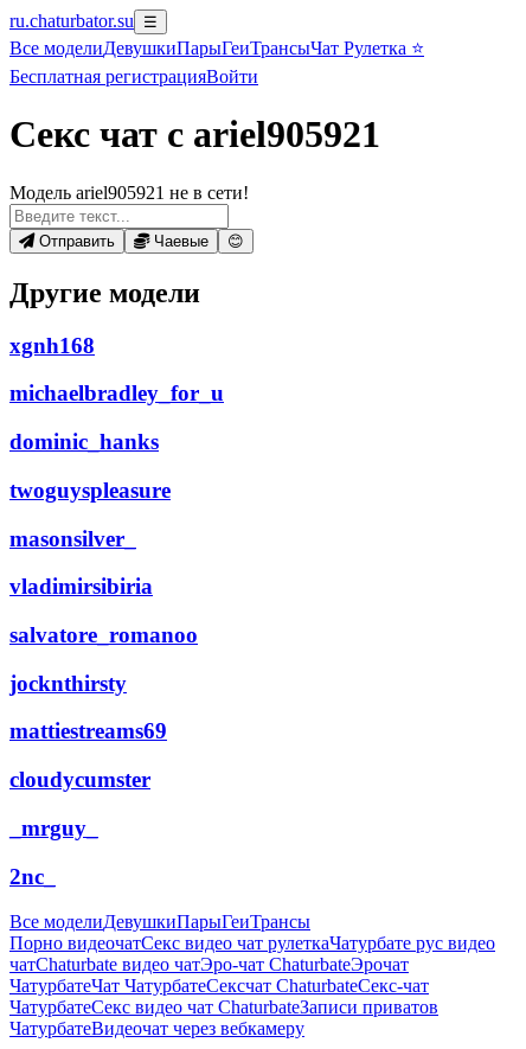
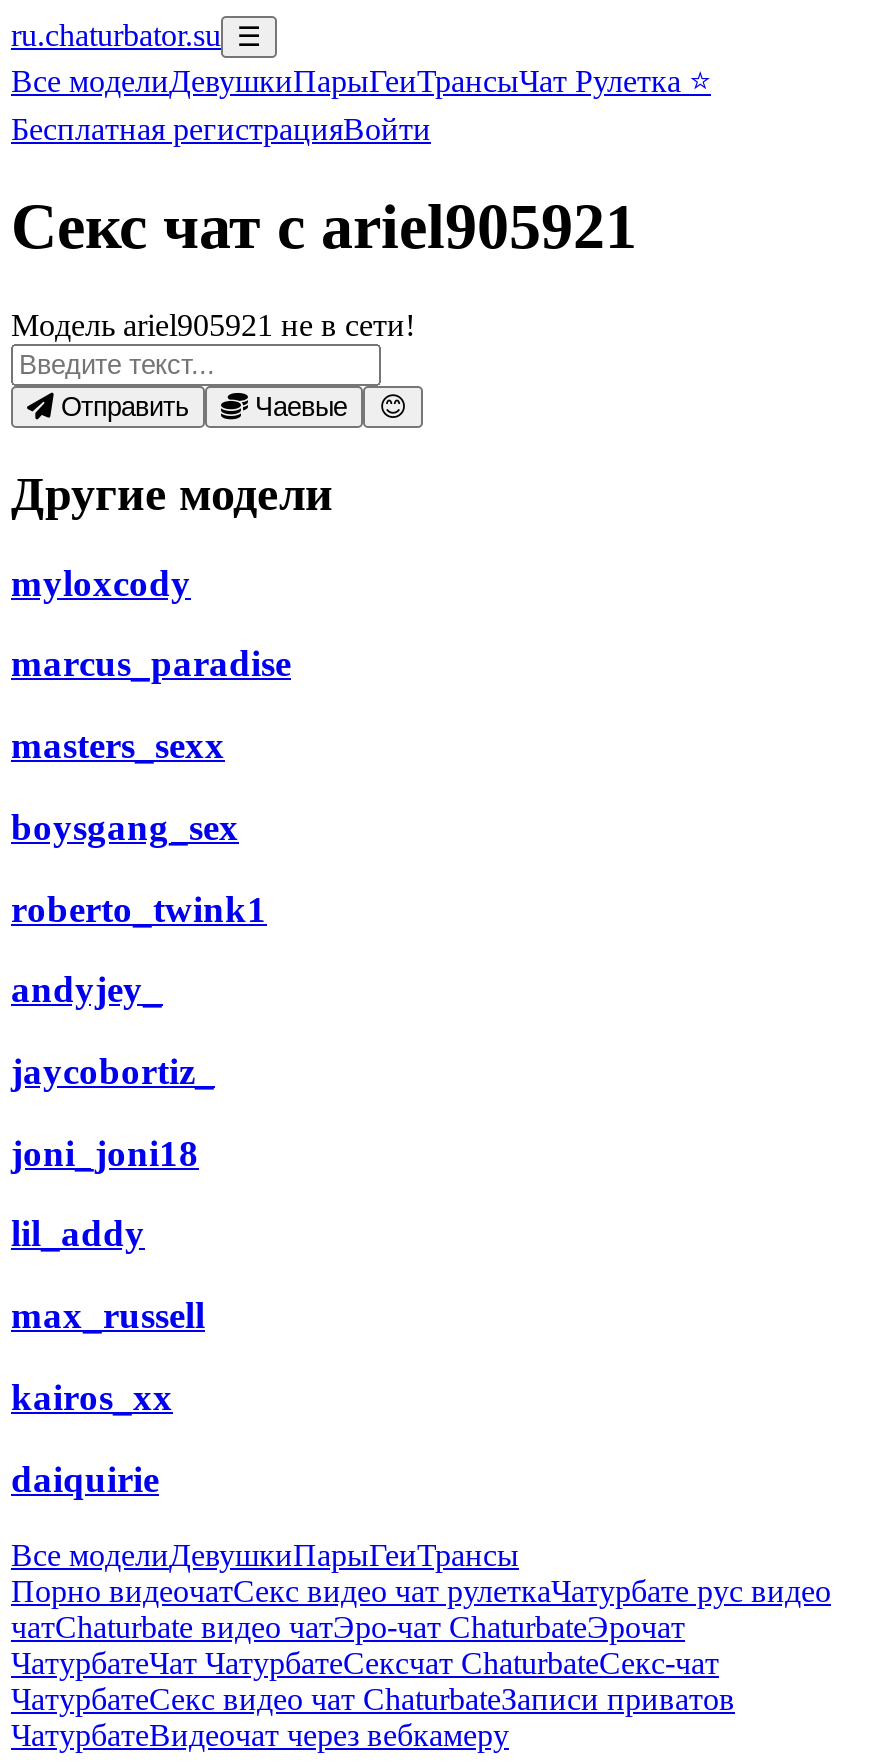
[9,333,95,358] xgnh168 -> [11,561,191,603] myloxcody
[9,381,224,406] michaelbradley_for_u -> [11,643,291,685] marcus_paradise
[9,429,159,454] dominic_hanks -> [11,724,225,766] masters_sexx
[9,477,171,502] twoguyspleasure -> [11,806,239,848] boysgang_sex
[9,526,136,551] masonsilver_ -> [11,887,267,929] roberto_twink1
[9,574,153,599] vladimirsibiria -> [11,969,163,1011] andyjey_
[9,622,198,647] salvatore_romanoo -> [11,1050,215,1092] jaycobortiz_
[9,671,127,695] jocknthirsty -> [11,1131,199,1173] joni_joni18
[9,719,167,744] mattiestreams69 -> [11,1213,145,1255] lil_addy
[9,767,150,792] cloudycumster -> [11,1294,205,1336] max_russell
[9,815,98,840] _mrguy_ -> [11,1376,173,1418] kairos_xx
[9,864,56,889] 2nc_ -> [11,1457,159,1499] daiquirie

